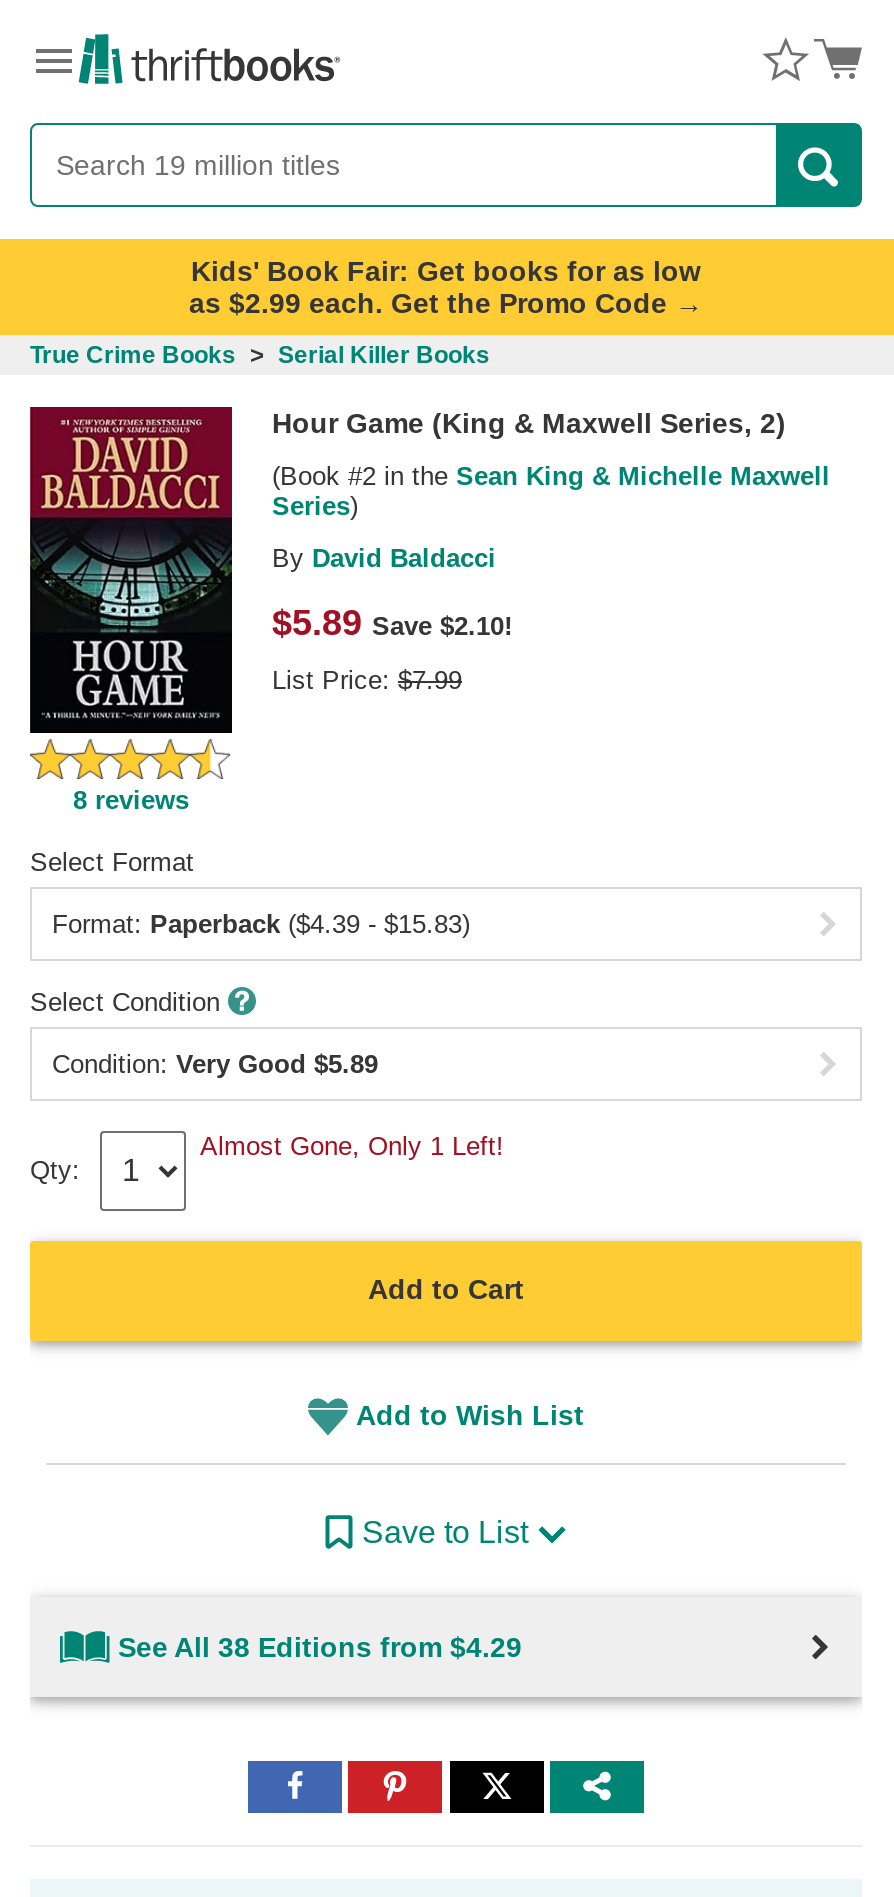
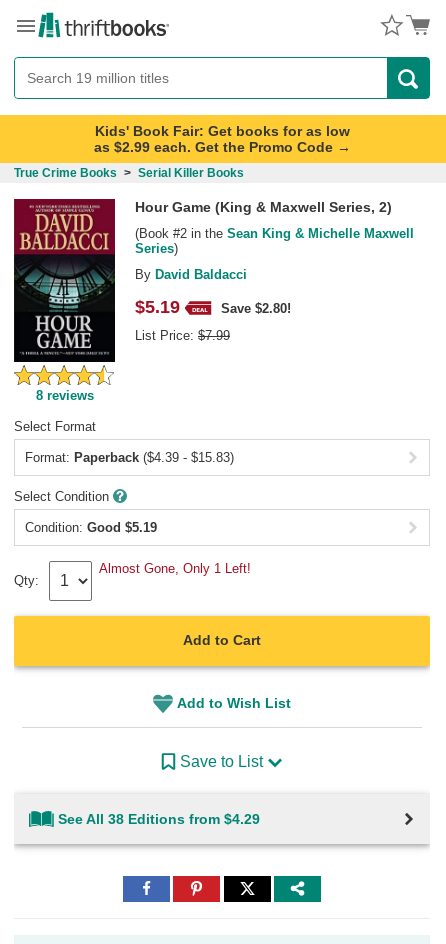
[272,603,512,643] $5.89 Save $2.10! -> [135,297,291,317] $5.19 | Save $2.80!
[52,1048,378,1078] Condition: Very Good $5.89 -> [25,519,157,534] Condition: Good $5.19

